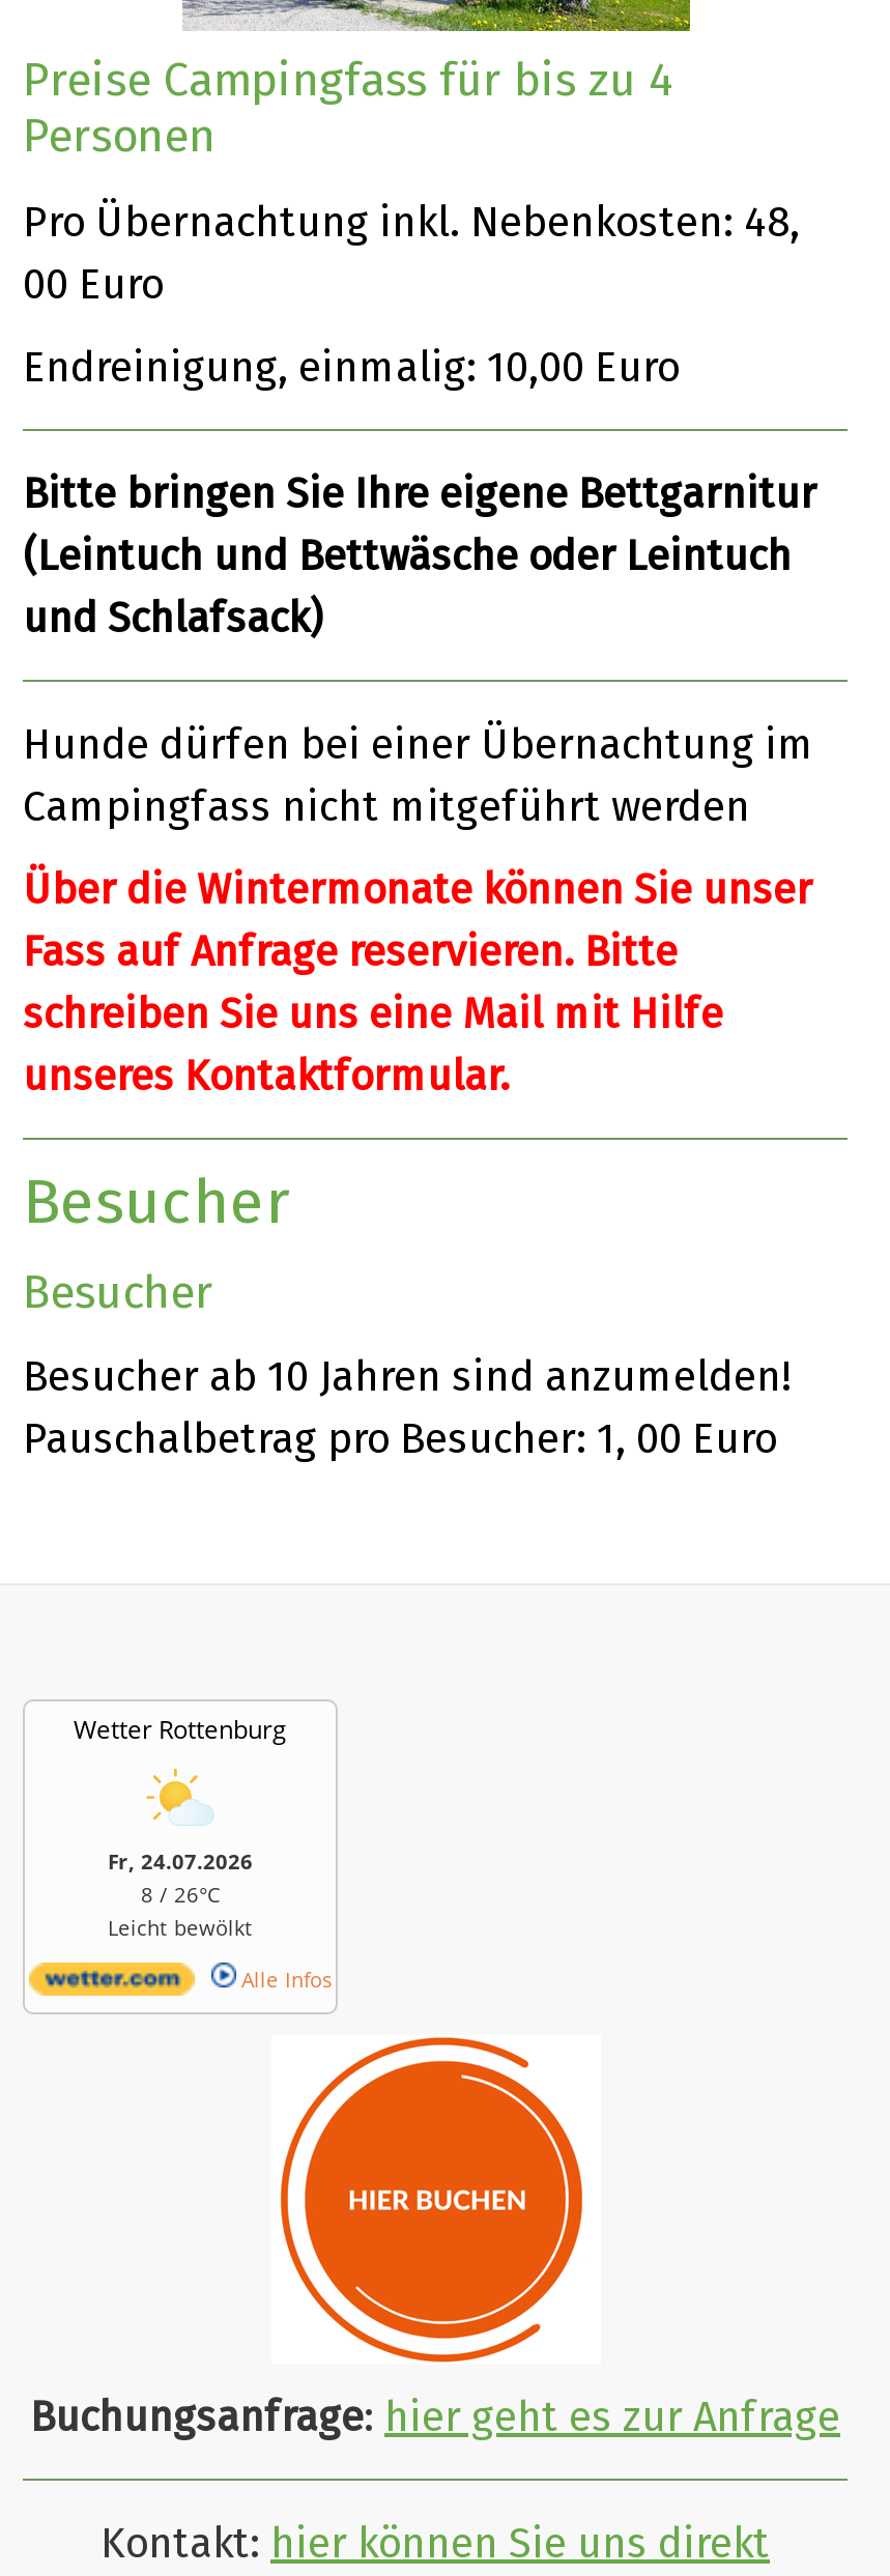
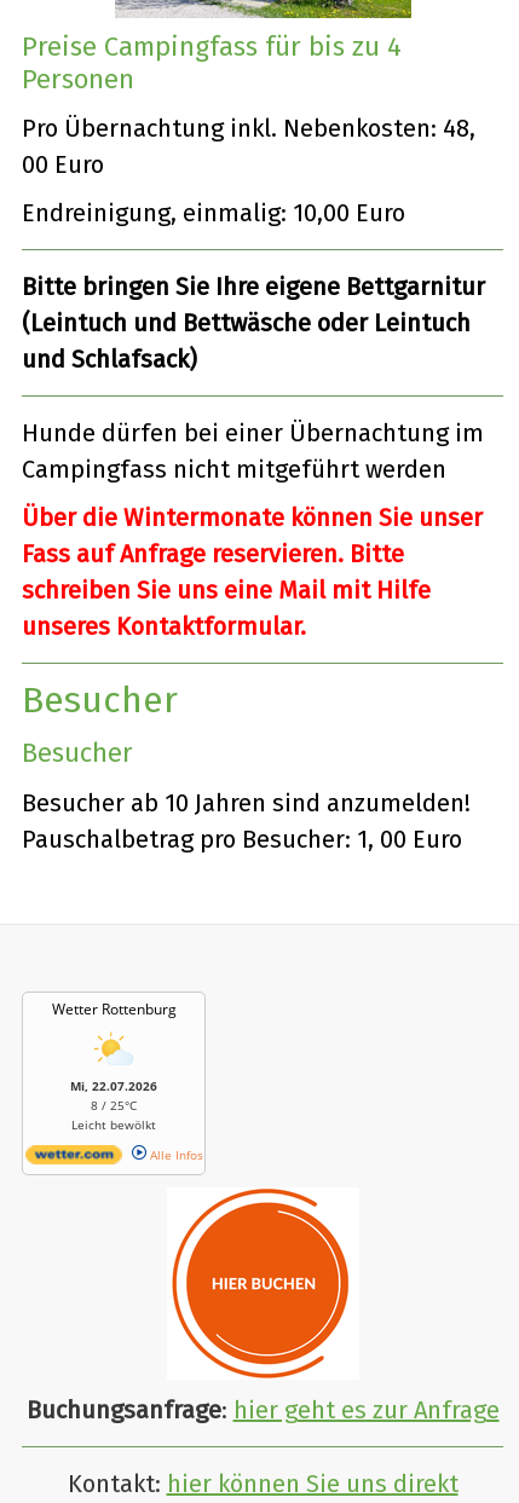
[108,1845,253,1908] Fr, 24.07.2026 | 8 / 26°C -> [70,1077,157,1113] Mi, 22.07.2026 | 8 / 25°C

